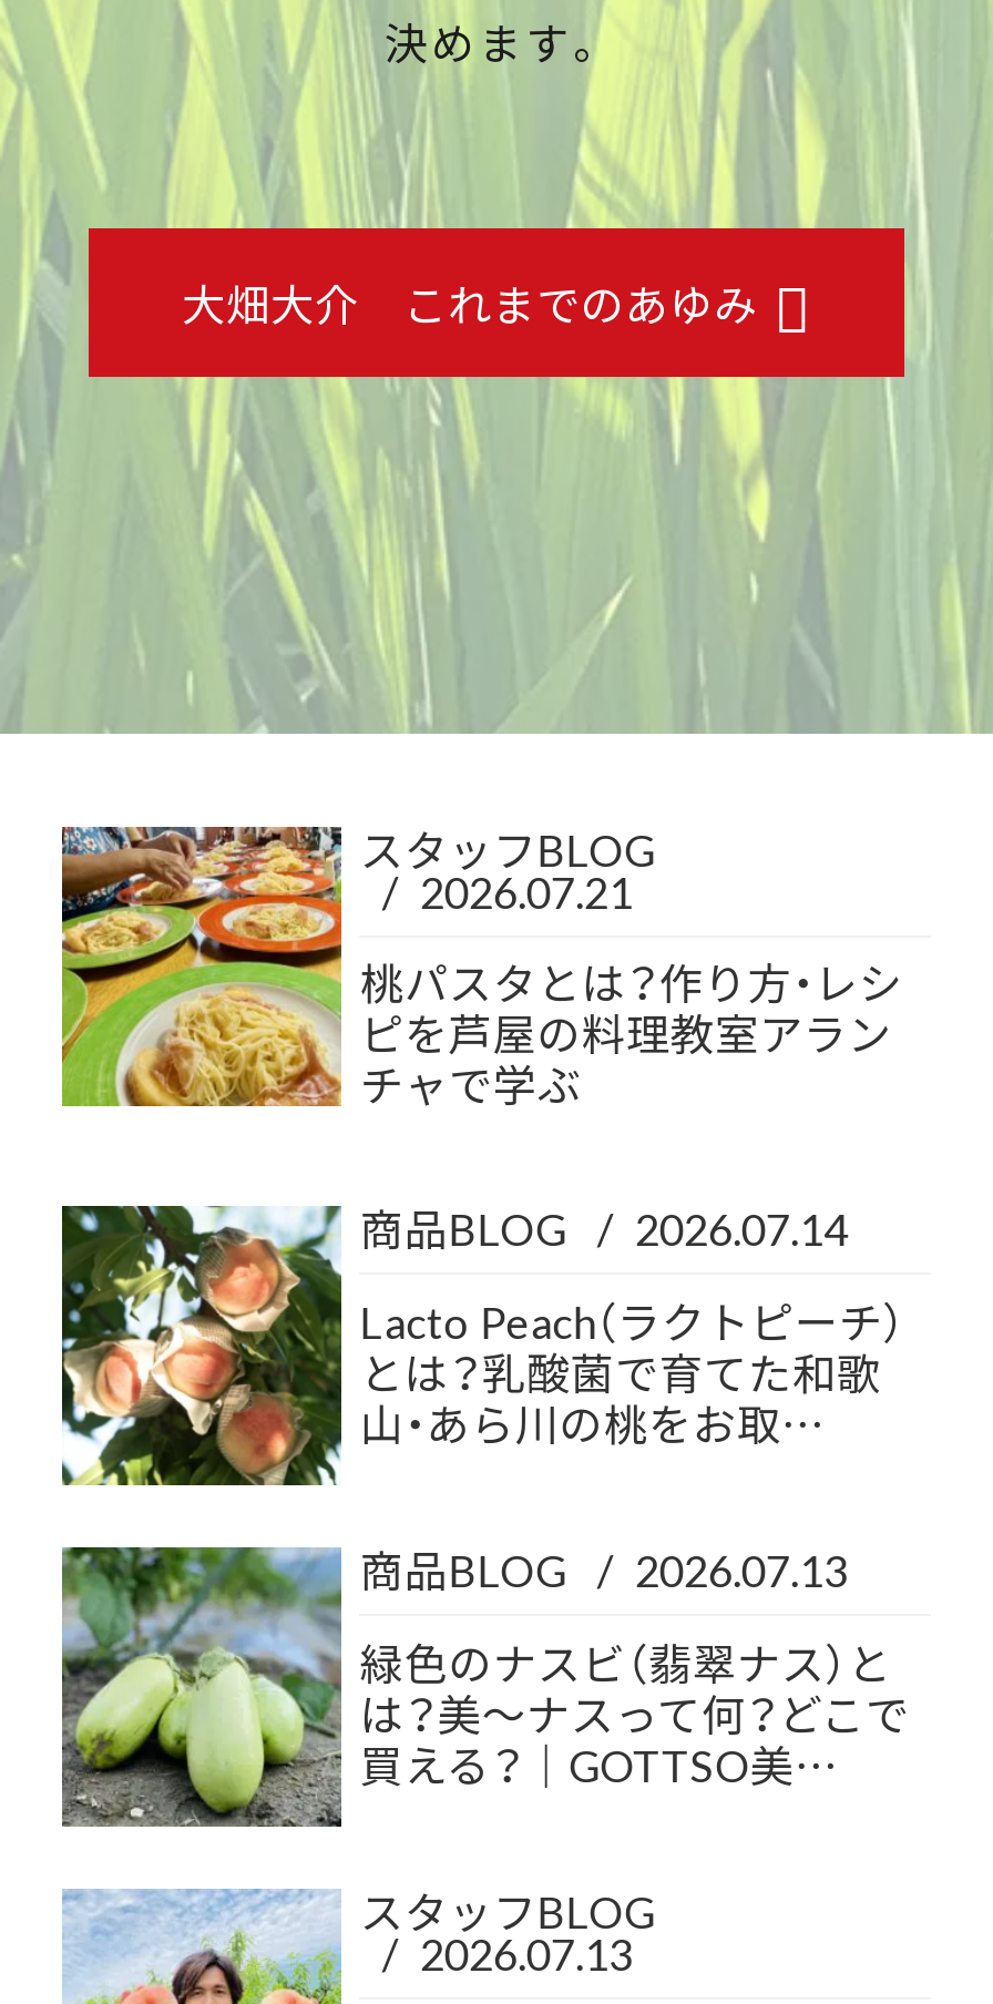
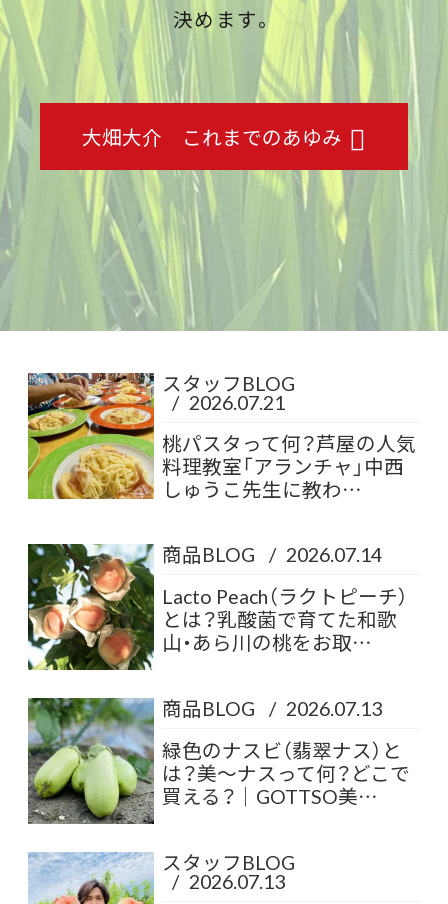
[360,949,903,1116] 桃パスタとは？作り方・レシ | ピを芦屋の料理教室アラン | チャで学ぶ -> [162,428,416,503] 桃パスタって何？芦屋の人気 | 料理教室「アランチャ」中西 | しゅうこ先生に教わ…

